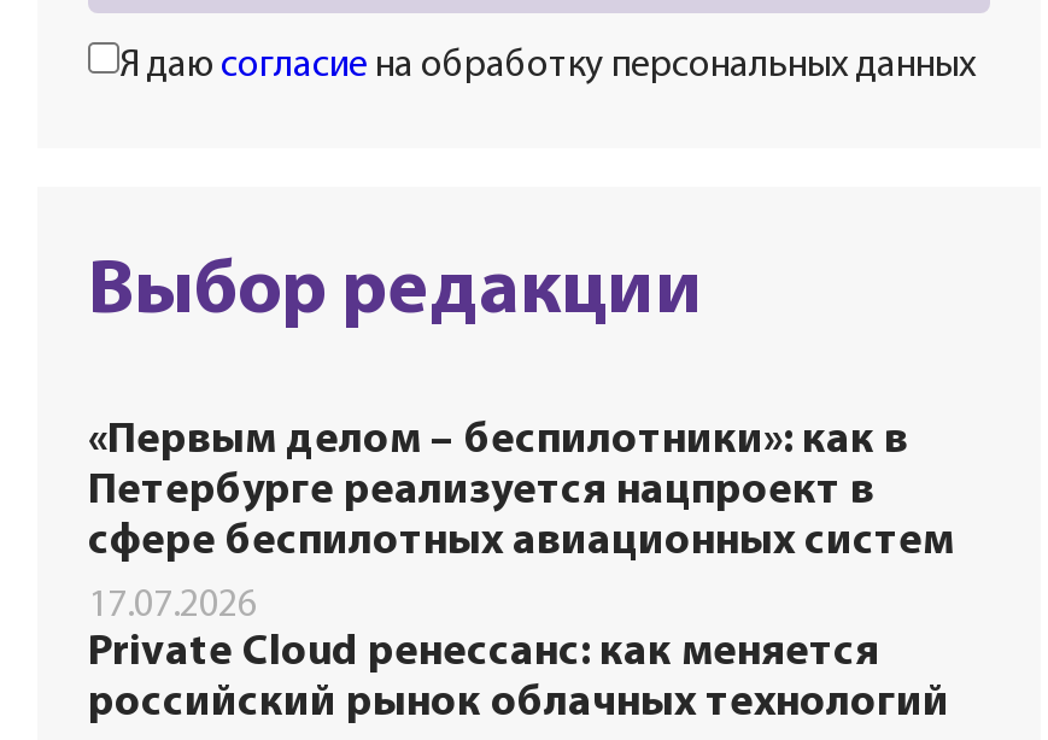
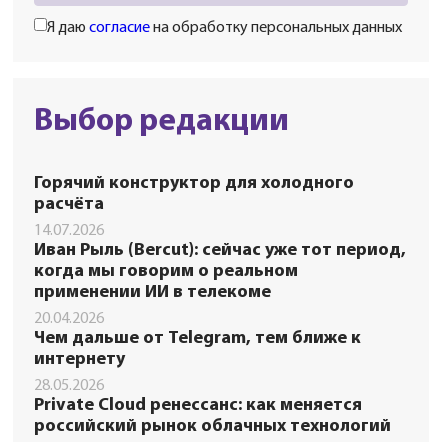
[88,417,954,625] «Первым делом – беспилотники»: как в | Петербурге реализуется нацпроект в | сфере беспилотных авиационных систем | 17.07.2026 -> [34,174,406,394] Горячий конструктор для холодного | расчёта | 14.07.2026 | Иван Рыль (Bercut): сейчас уже тот период, | когда мы говорим о реальном | применении ИИ в телекоме | 20.04.2026 | Чем дальше от Telegram, тем ближе к | интернету | 28.05.2026

